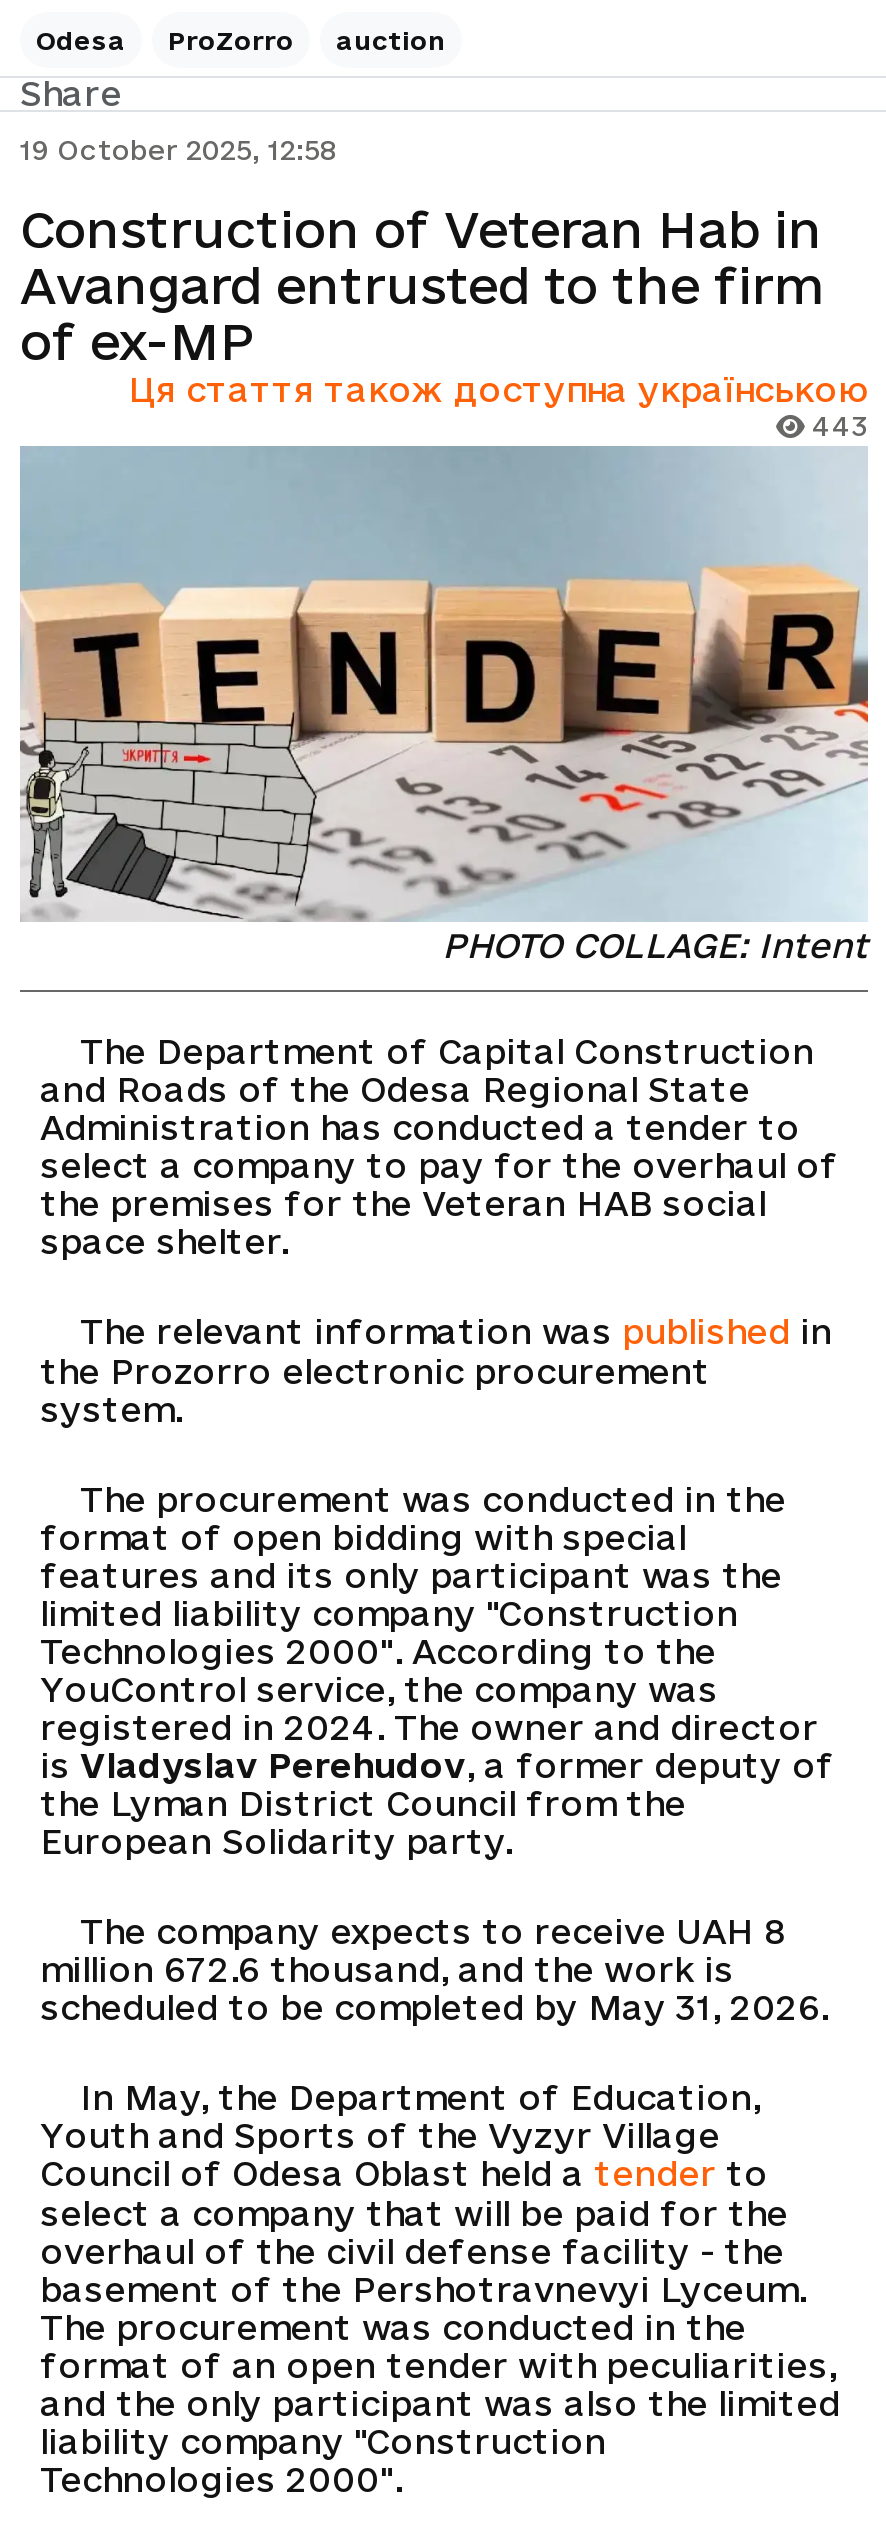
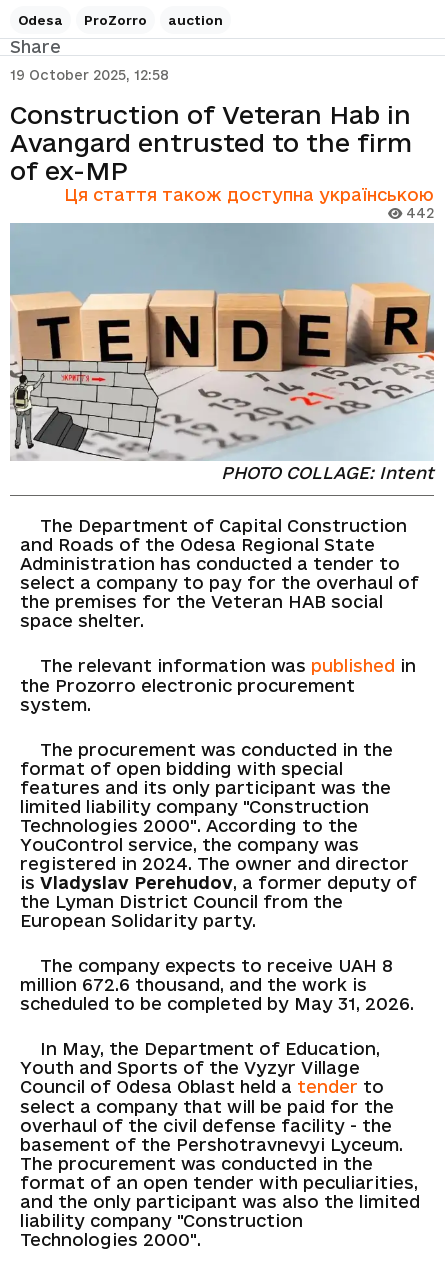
[804,409,868,441] 443 -> [402,205,434,221] 442

